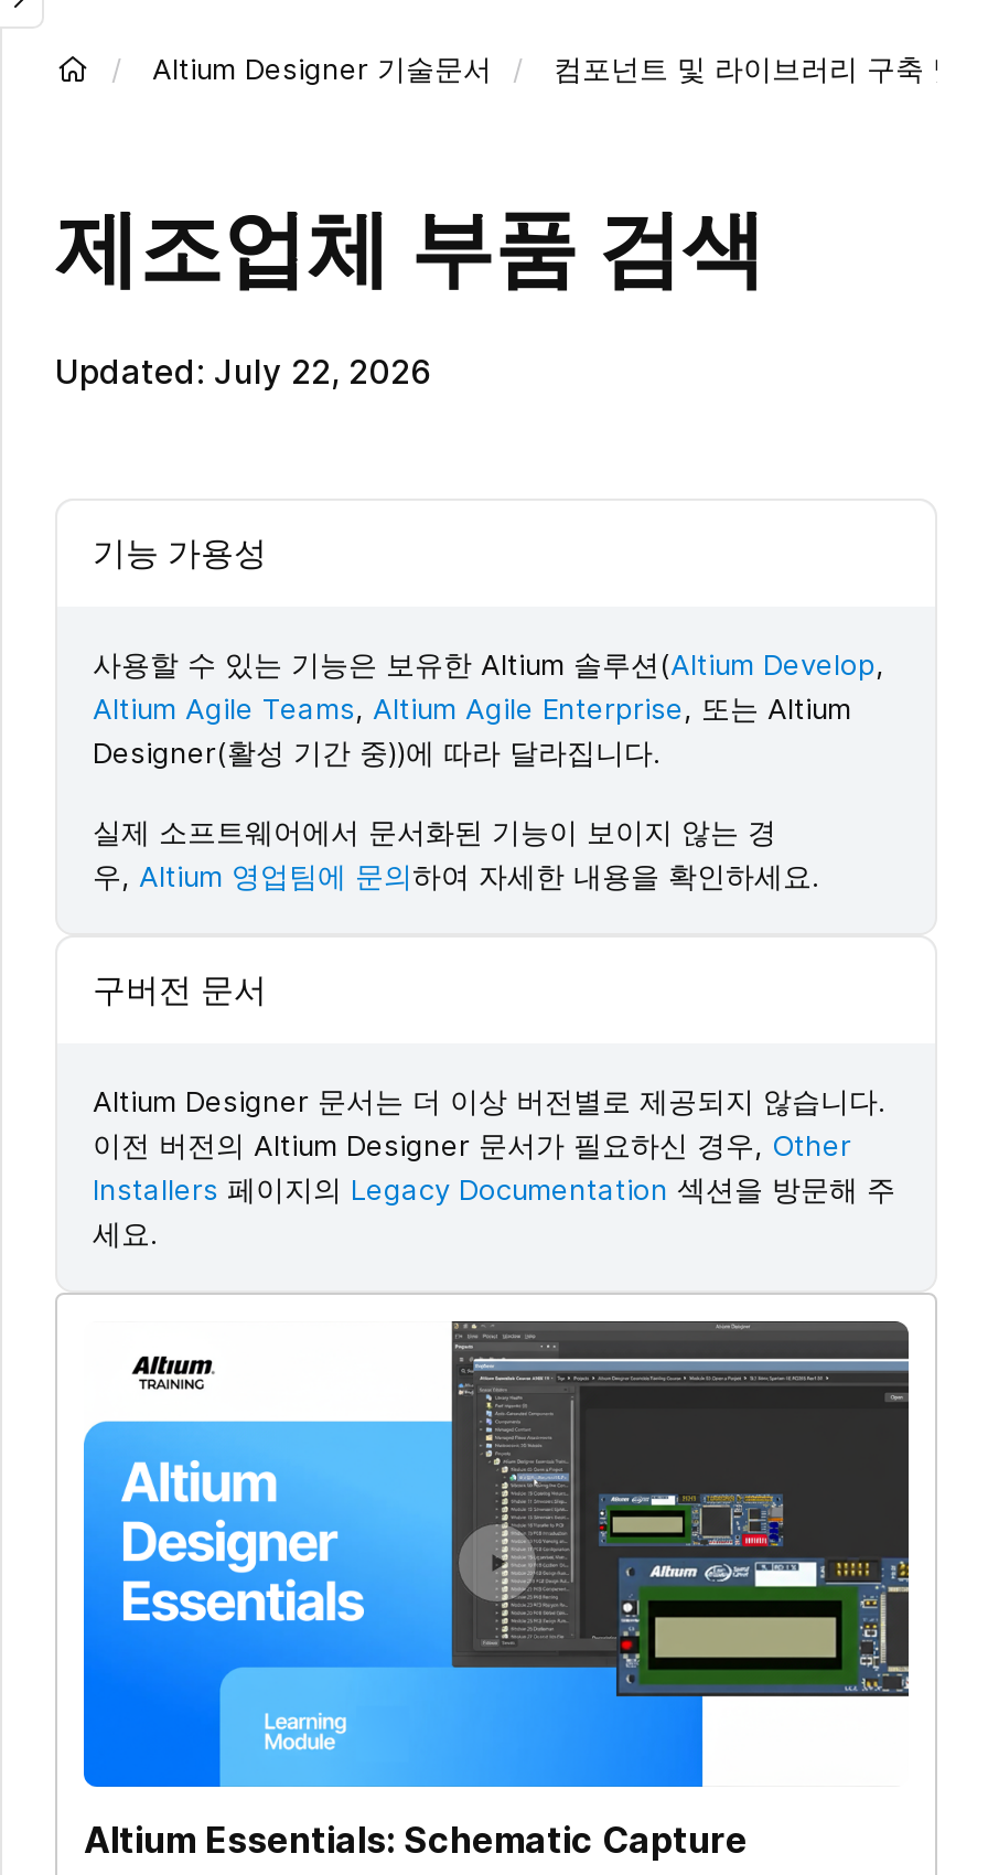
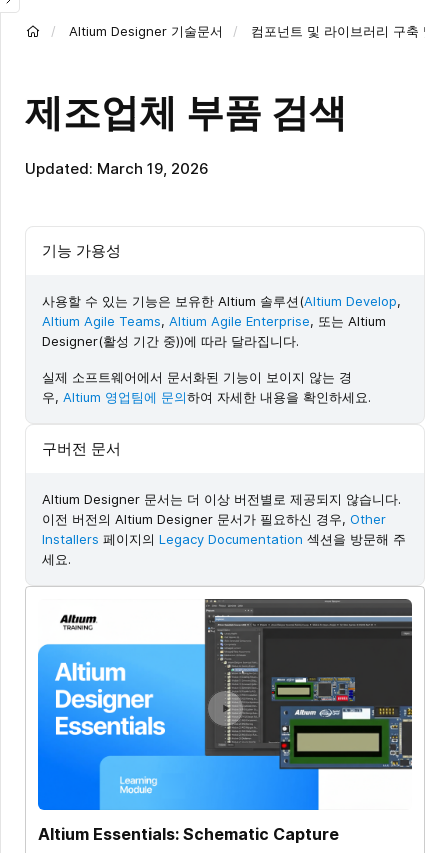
[55,352,432,394] Updated: July 22, 2026 -> [25,159,209,178] Updated: March 19, 2026

